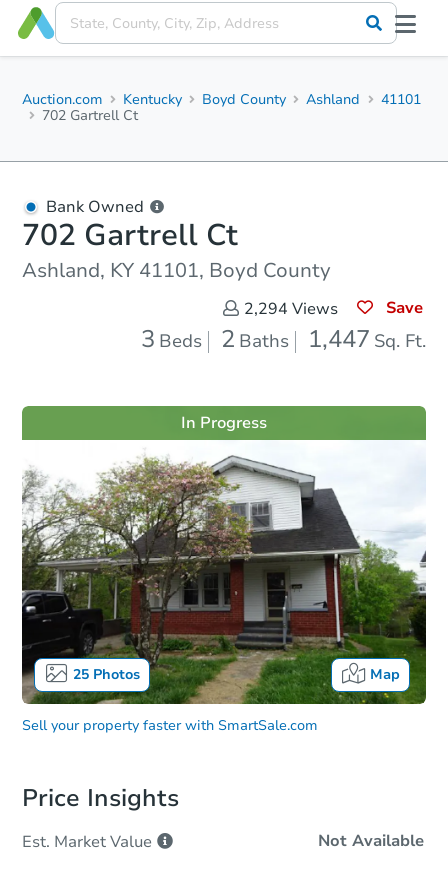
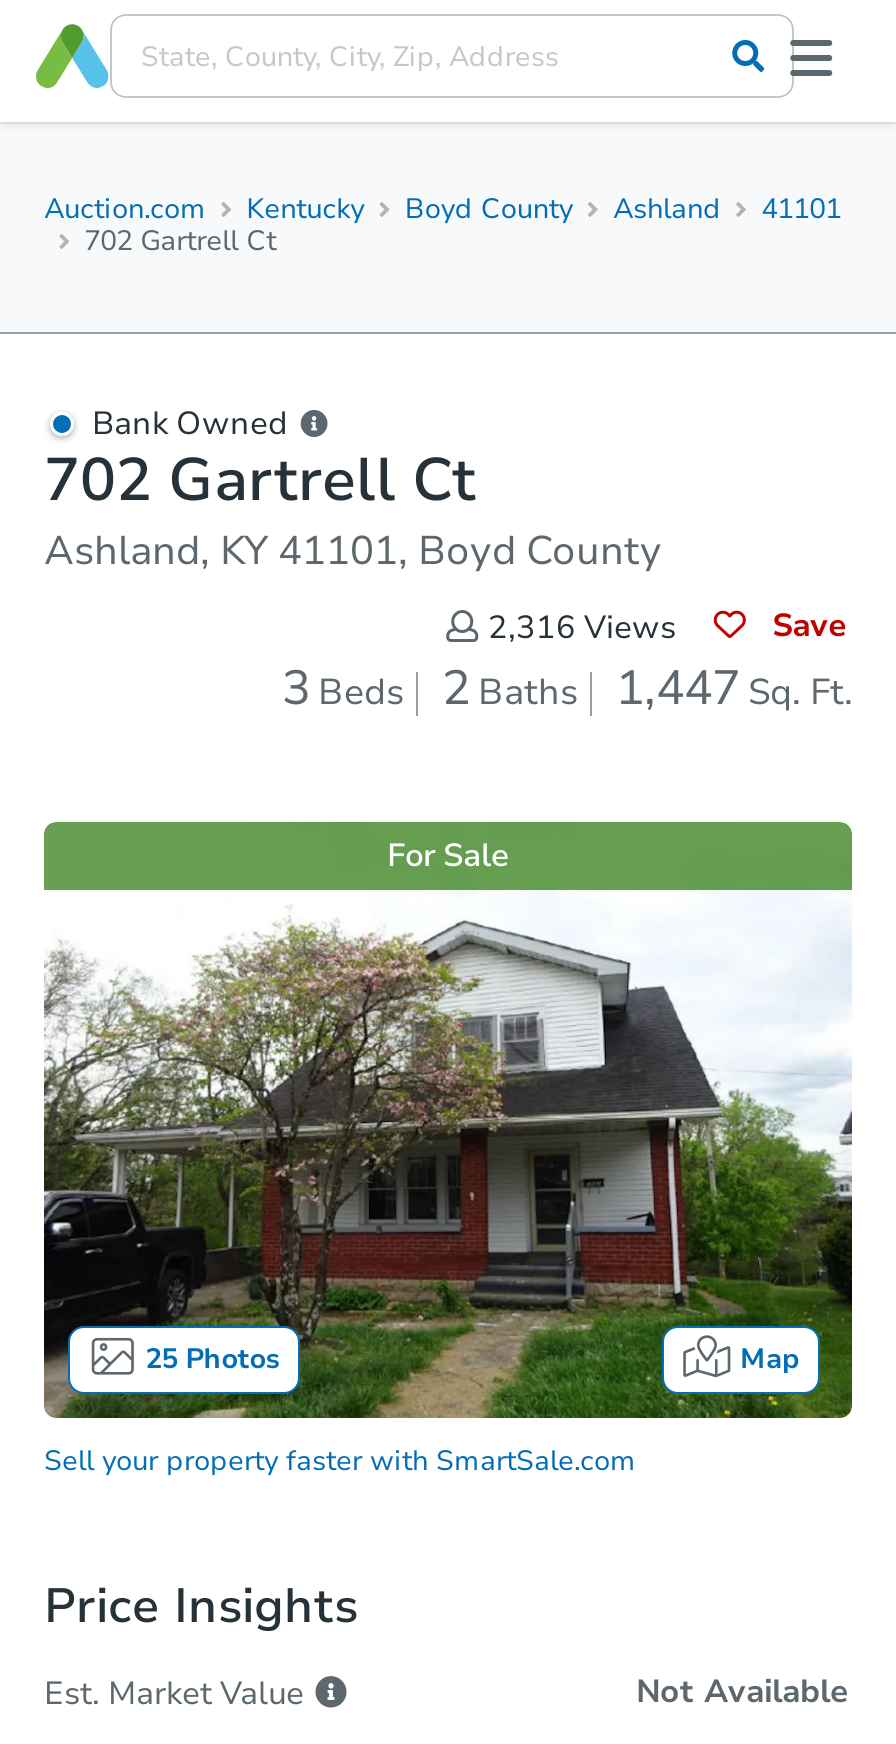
[244,297,338,319] 2,294 Views -> [488,605,676,649] 2,316 Views
[181,412,267,434] In Progress -> [387,834,509,878] For Sale

